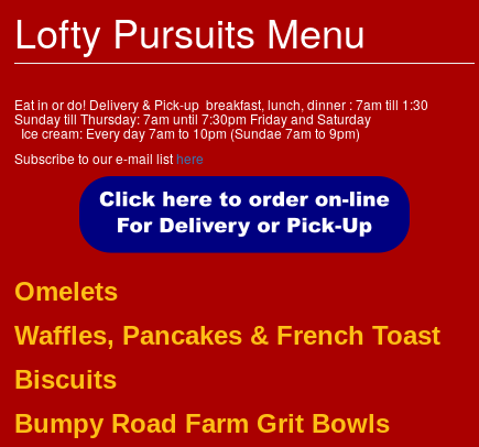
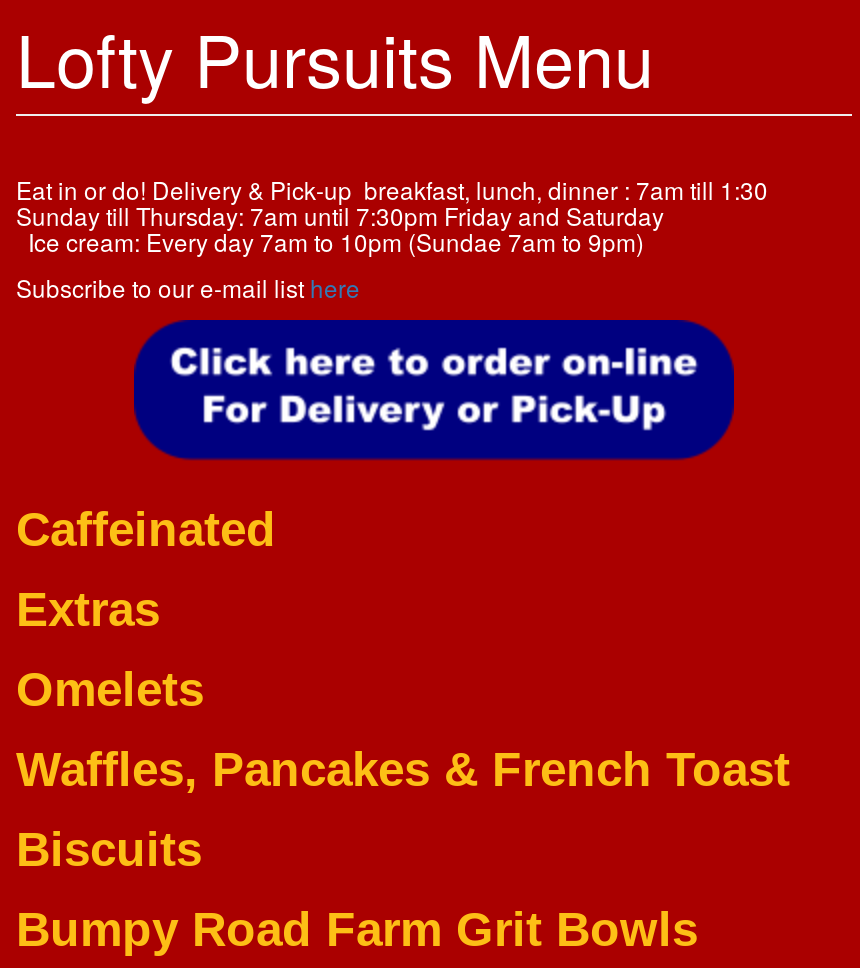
none -> [16,502,276,636] Caffeinated | Extras

